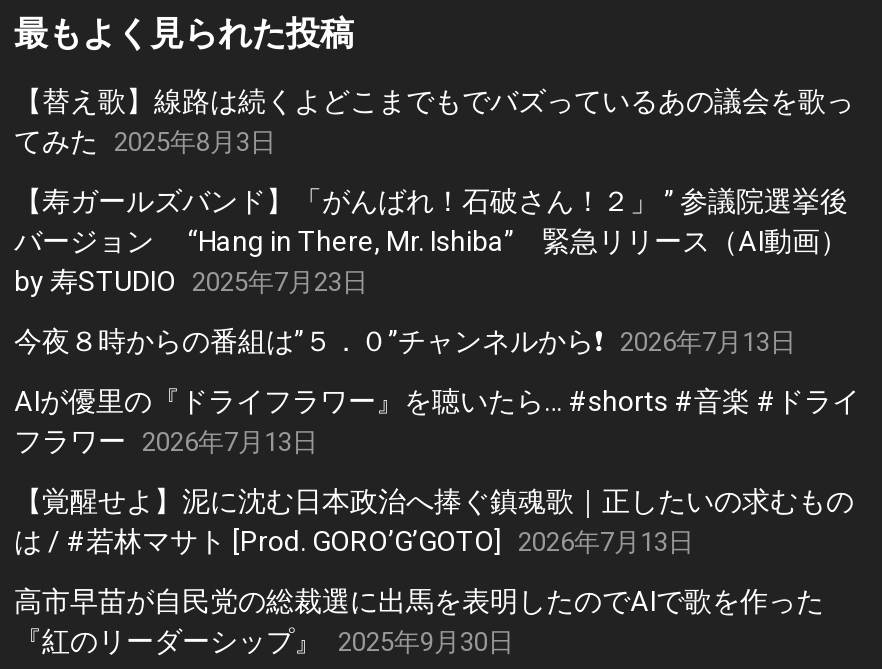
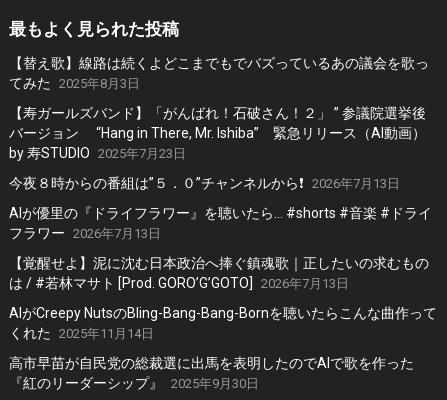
none -> [9,305,437,341] AIがCreepy NutsのBling-Bang-Bang-Bornを聴いたらこんな曲作って | くれた 2025年11月14日

